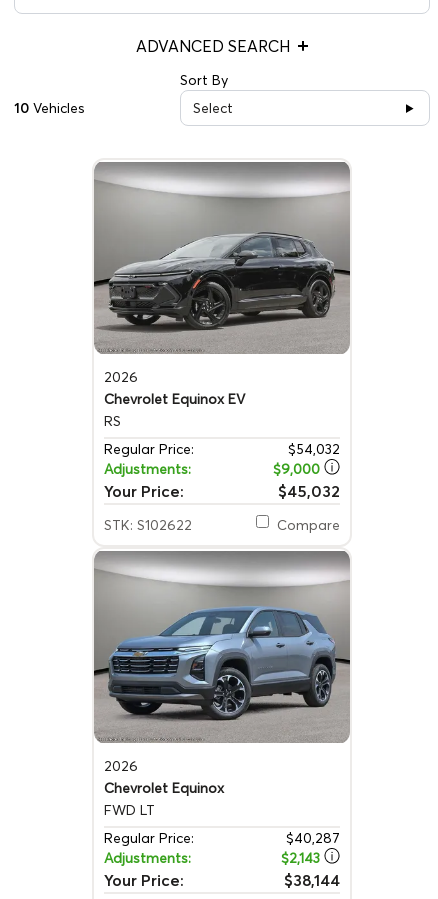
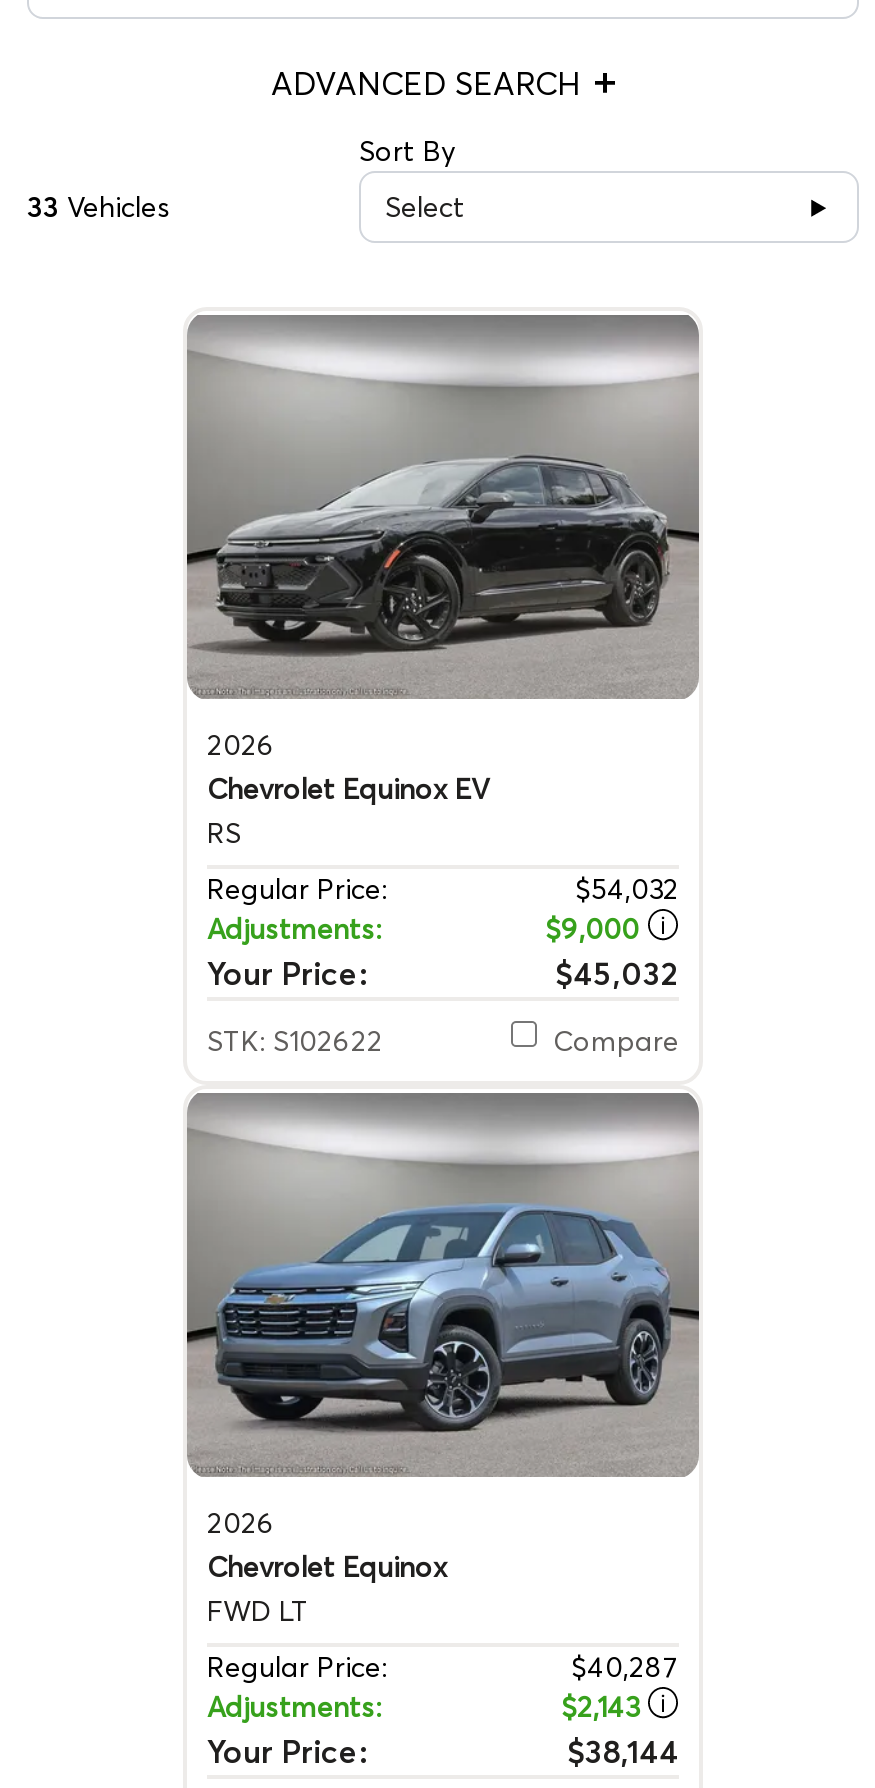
[14,99,85,117] 10 Vehicles -> [27,189,171,225] 33 Vehicles

